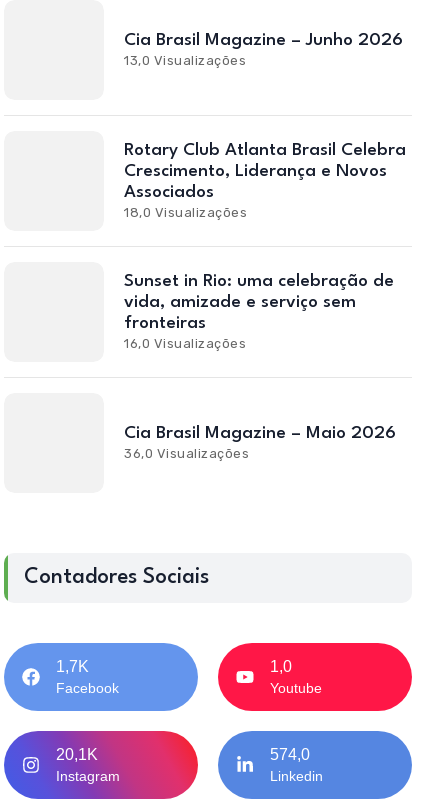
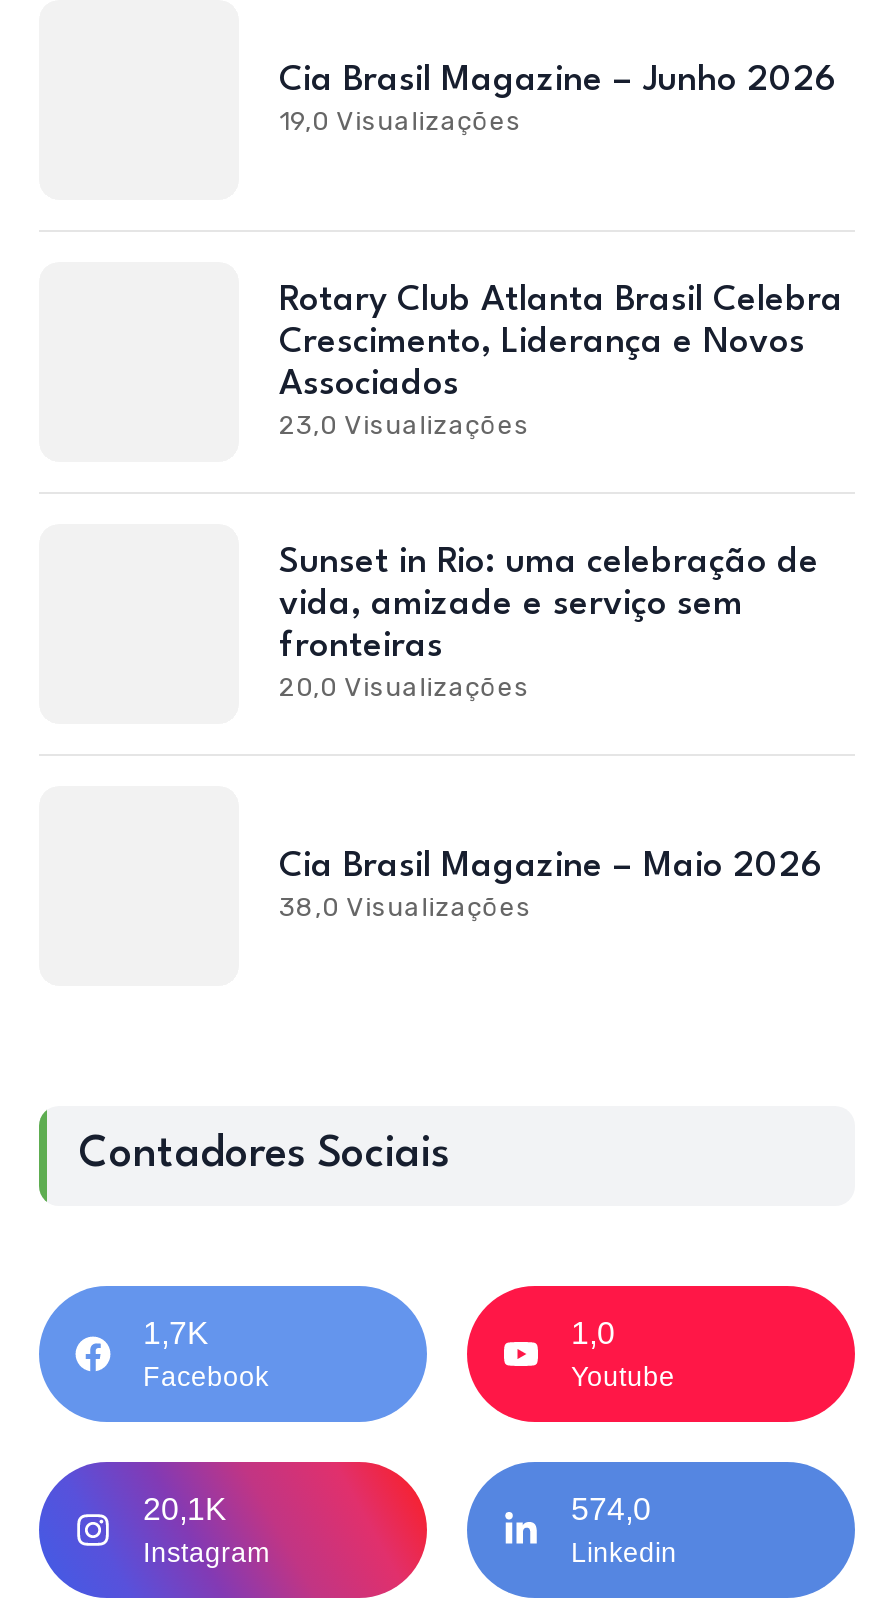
[124,53,246,68] 13,0 Visualizações -> [279,106,522,136] 19,0 Visualizações
[124,205,247,220] 18,0 Visualizações -> [279,410,530,440] 23,0 Visualizações
[124,336,246,351] 16,0 Visualizações -> [279,672,530,702] 20,0 Visualizações
[124,446,249,461] 36,0 Visualizações -> [279,892,532,922] 38,0 Visualizações

